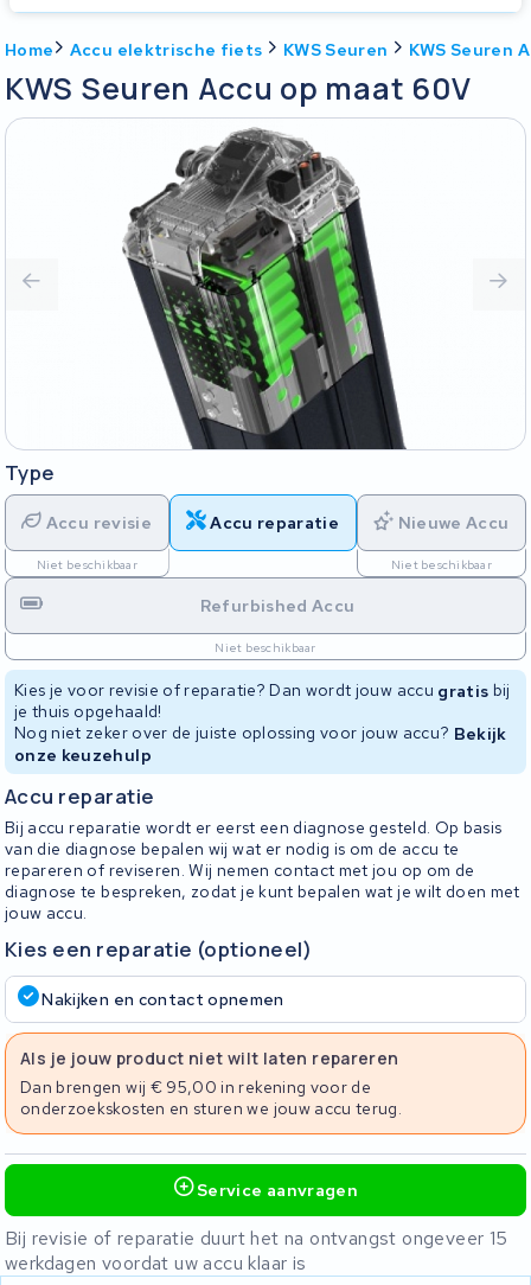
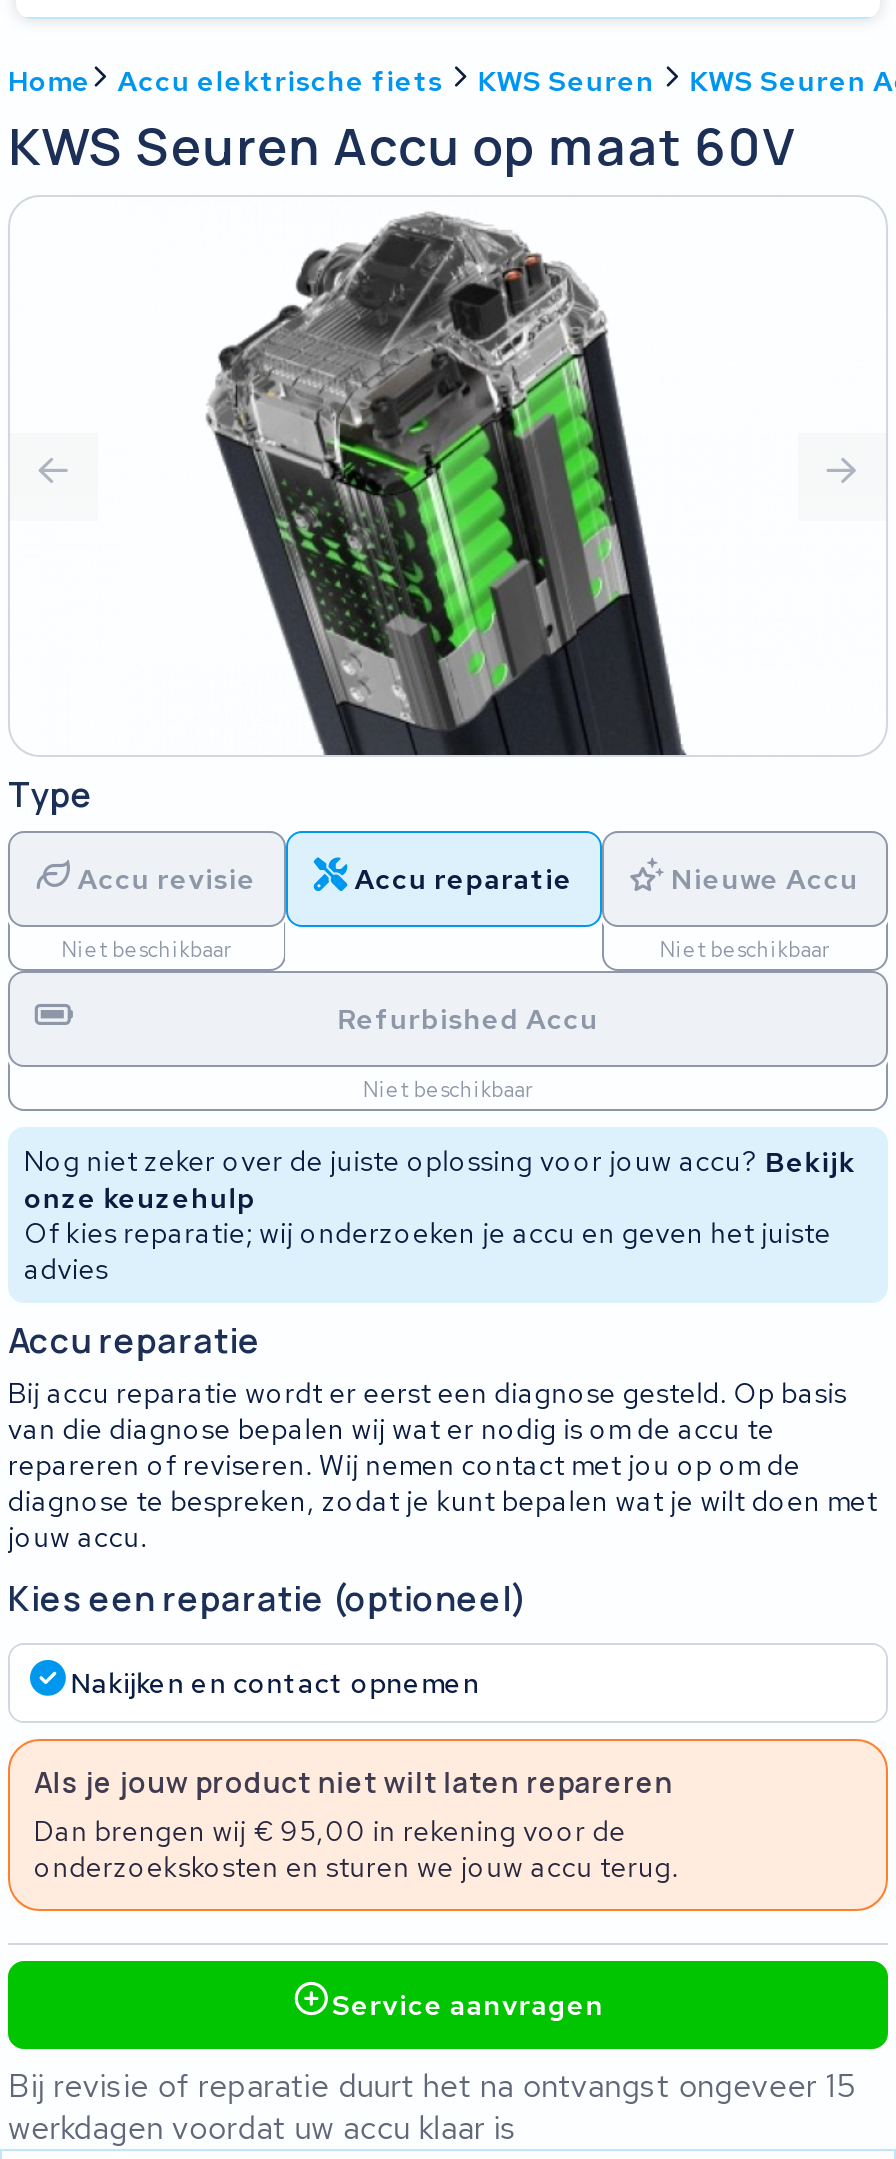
[14,679,511,722] Kies je voor revisie of reparatie? Dan wordt jouw accu gratis bij | je thuis opgehaald! -> none
moved [14,722,507,765] -> [24,1143,855,1215]: Nog niet zeker over de juiste oplossing voor jouw accu? Bekijk | onze keuzehulp
none -> [24,1215,831,1287] Of kies reparatie; wij onderzoeken je accu en geven het juiste | advies

